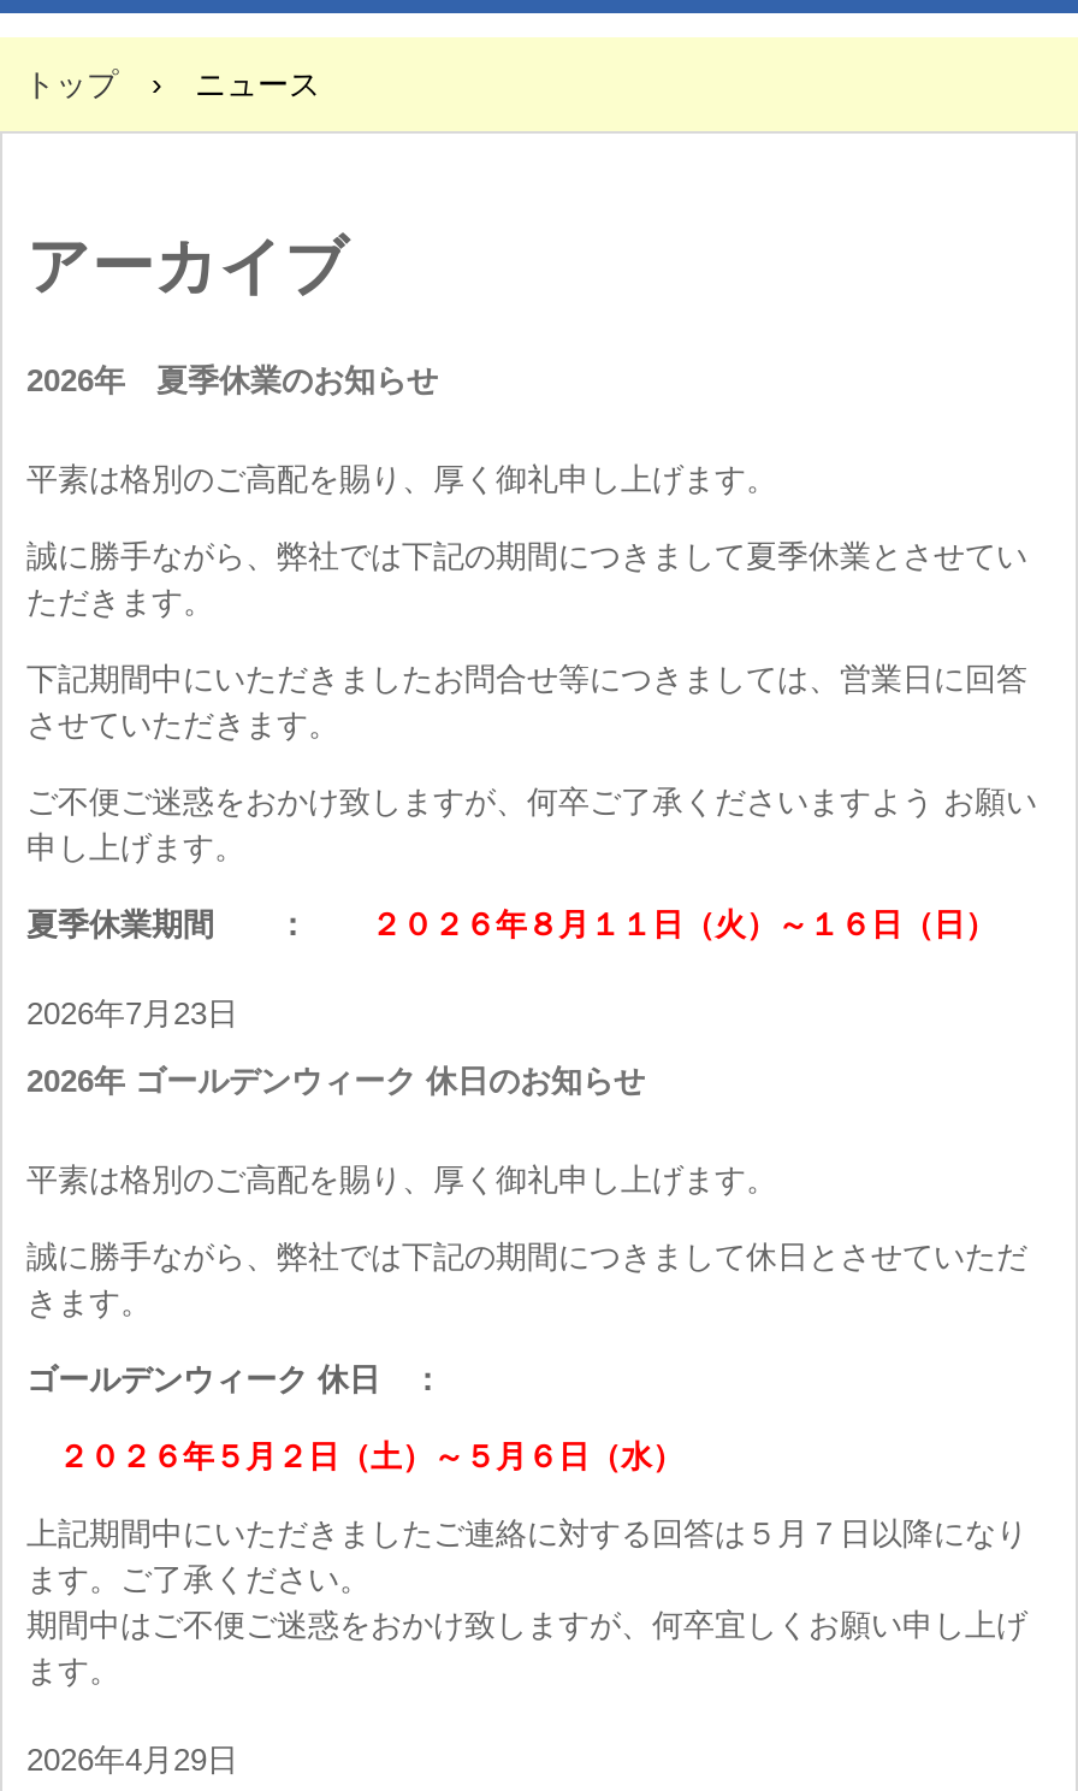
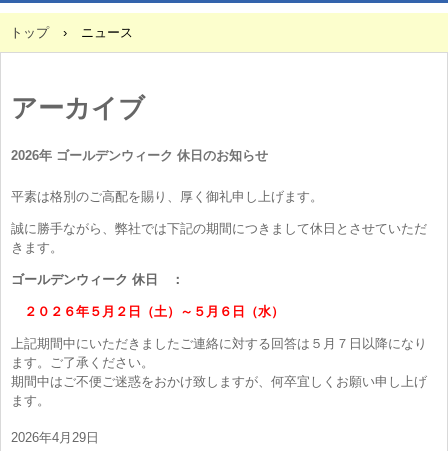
[26,362,1037,1032] 2026年 夏季休業のお知らせ | 平素は格別のご高配を賜り、厚く御礼申し上げます。 | 誠に勝手ながら、弊社では下記の期間につきまして夏季休業とさせてい | ただきます。 | 下記期間中にいただきましたお問合せ等につきましては、営業日に回答 | させていただきます。 | ご不便ご迷惑をおかけ致しますが、何卒ご了承くださいますよう お願い | 申し上げます。 | 夏季休業期間 ：２０２６年８月１１日（火）～１６日（日） | 2026年7月23日 -> none

